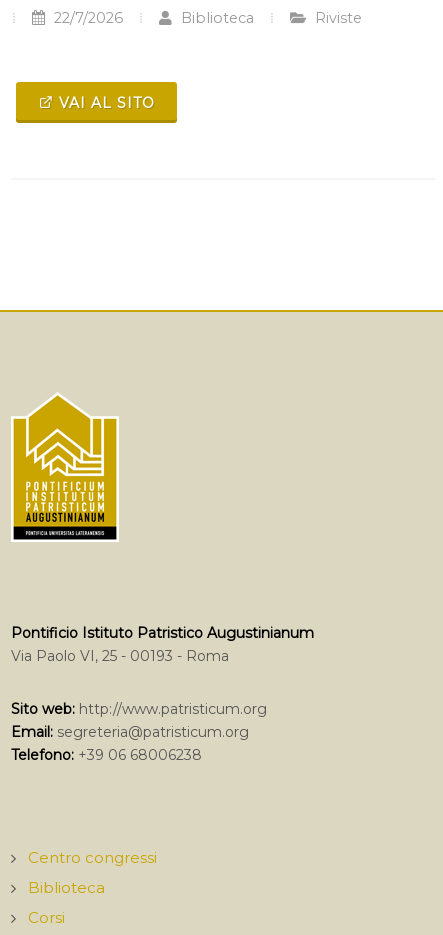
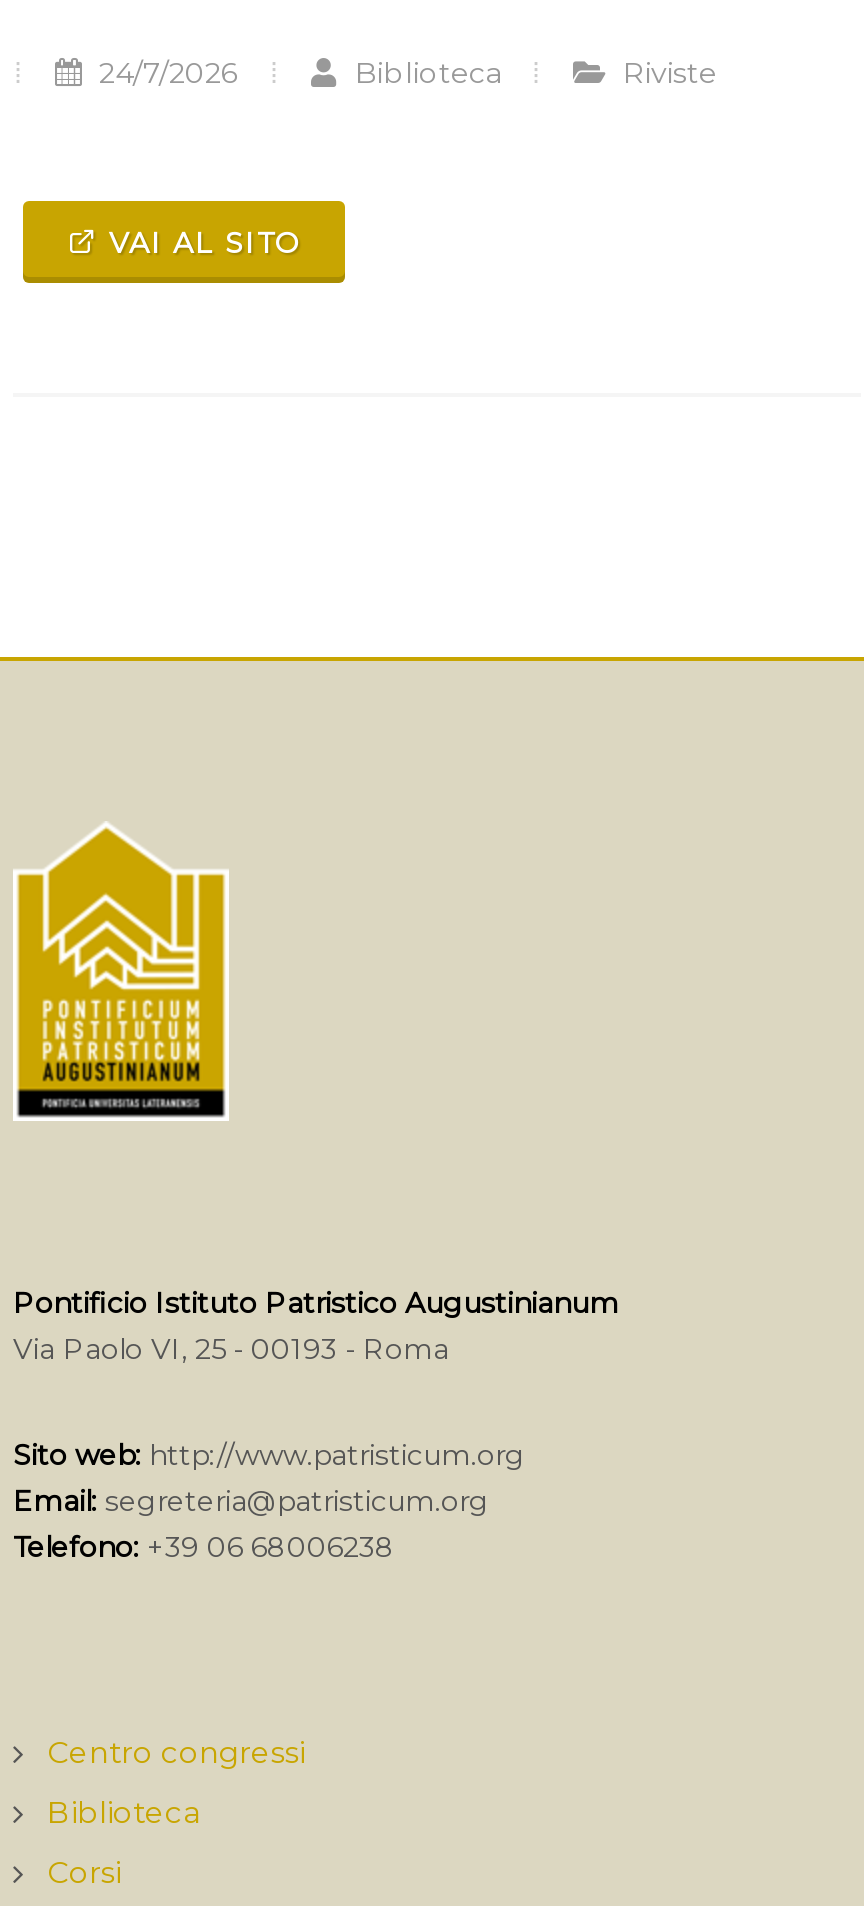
[50,9,123,27] 22/7/2026 -> [91,55,239,91] 24/7/2026

